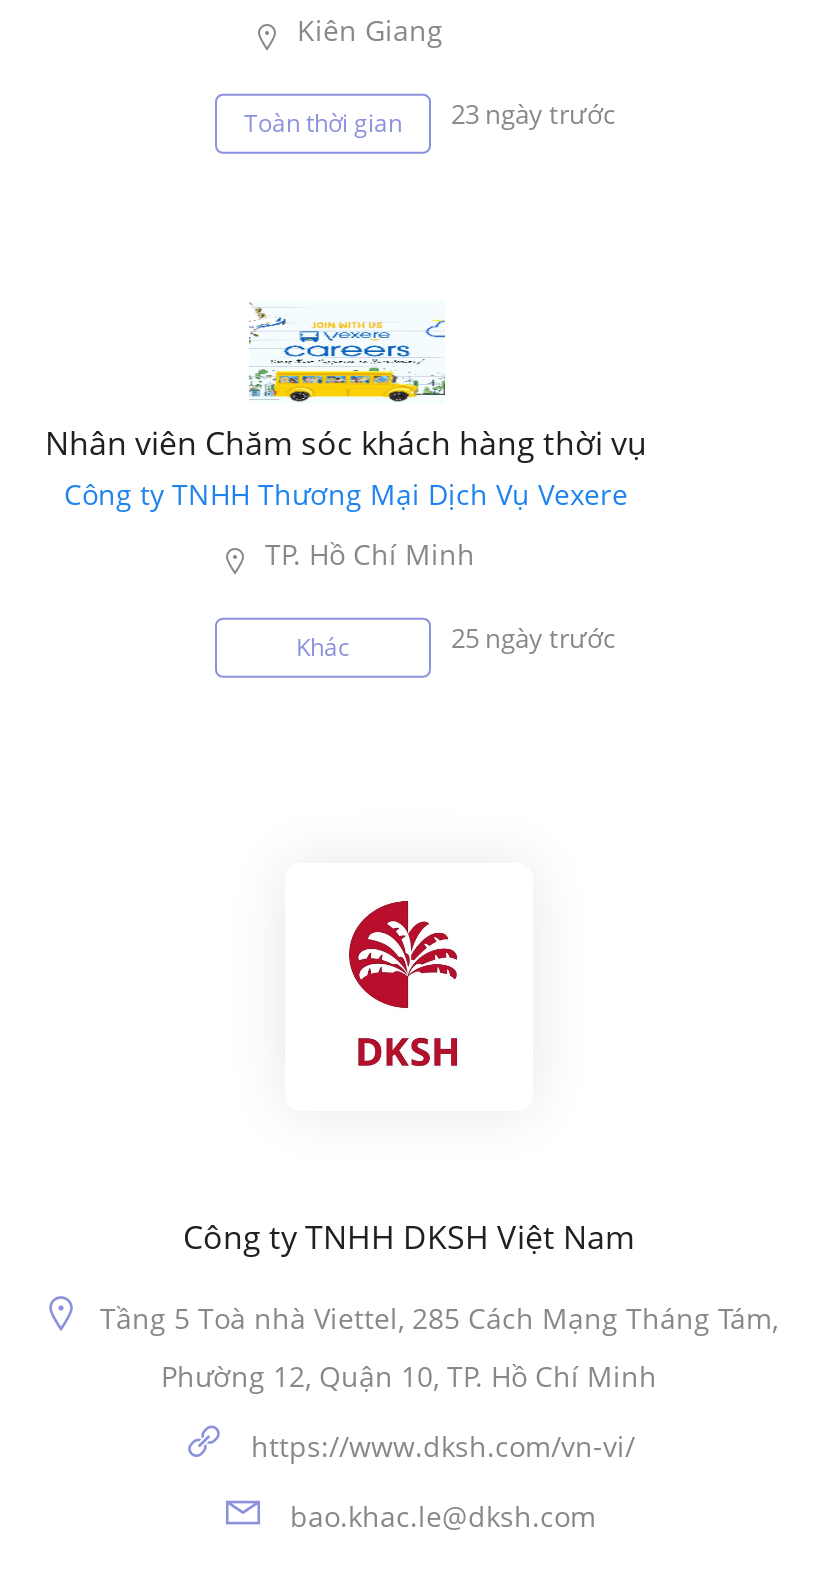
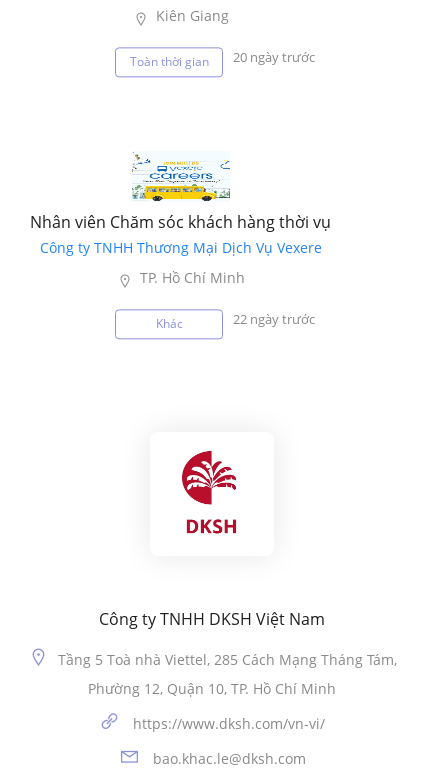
[244,96,615,140] Toàn thời gian 23 ngày trước -> [129,49,315,70] Toàn thời gian 20 ngày trước
[451,620,615,656] 25 ngày trước -> [233,310,315,328] 22 ngày trước

